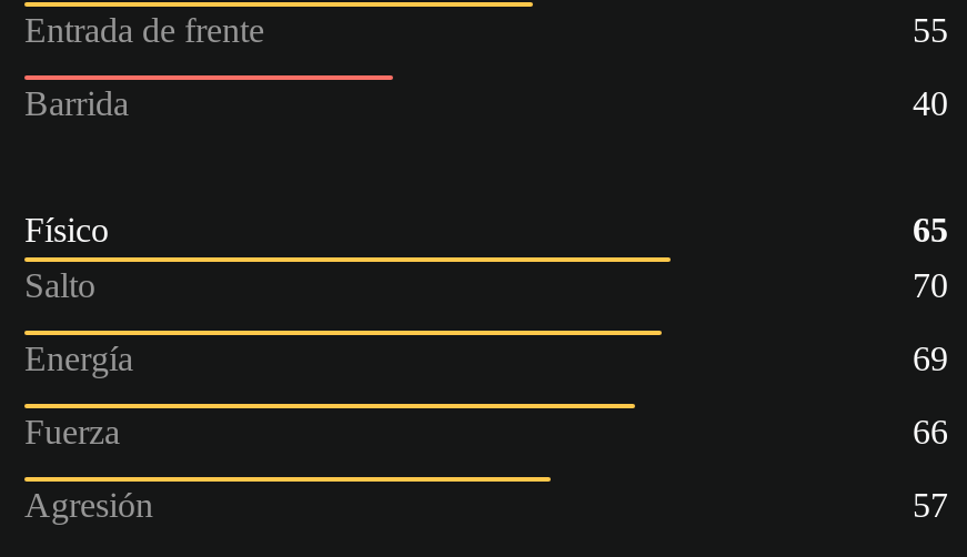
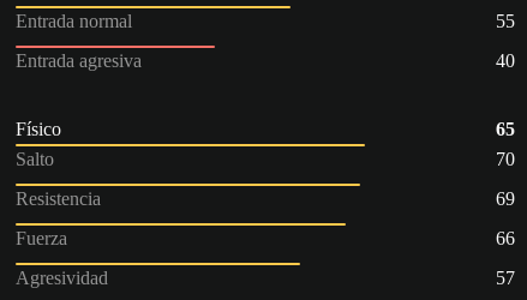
[24,11,264,48] Entrada de frente -> [16,11,132,31] Entrada normal
[24,84,129,122] Barrida -> [16,50,142,71] Entrada agresiva
[24,339,133,377] Energía -> [16,188,101,209] Resistencia
[24,486,153,523] Agresión -> [16,267,108,288] Agresividad

